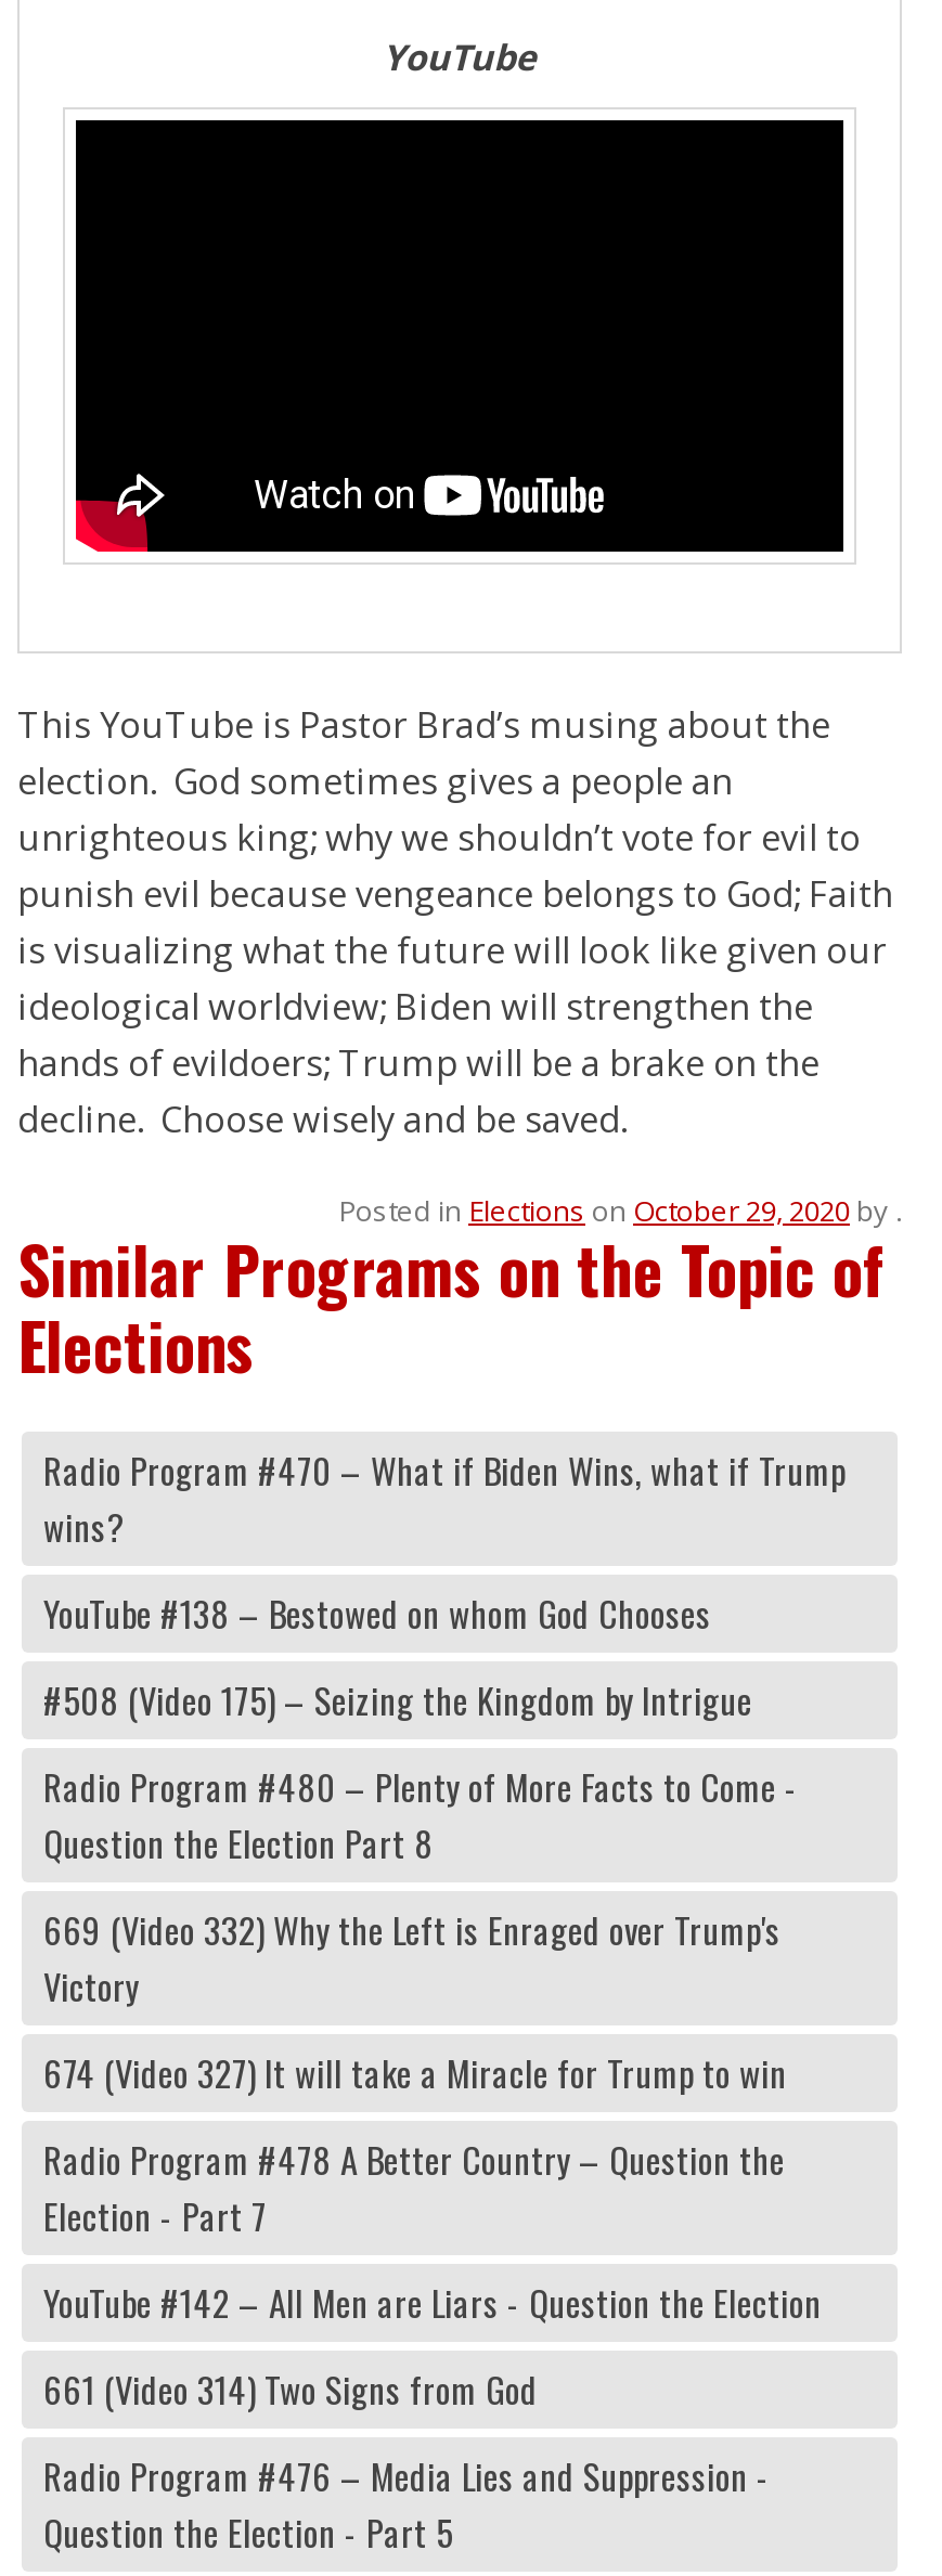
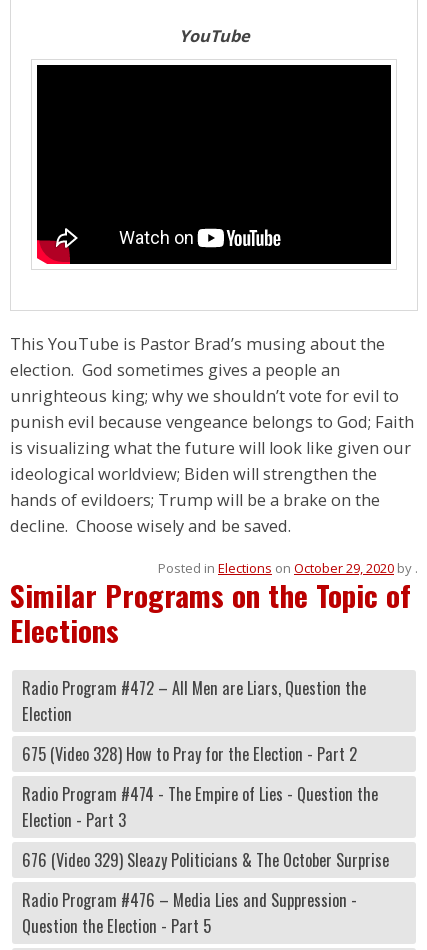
[43,1443,846,2416] Radio Program #470 – What if Biden Wins, what if Trump | wins? | YouTube #138 – Bestowed on whom God Chooses | #508 (Video 175) – Seizing the Kingdom by Intrigue | Radio Program #480 – Plenty of More Facts to Come - | Question the Election Part 8 | 669 (Video 332) Why the Left is Enraged over Trump's | Victory | 674 (Video 327) It will take a Miracle for Trump to win | Radio Program #478 A Better Country – Question the | Election - Part 7 | YouTube #142 – All Men are Liars - Question the Election | 661 (Video 314) Two Signs from God -> [22,675,389,872] Radio Program #472 – All Men are Liars, Question the | Election | 675 (Video 328) How to Pray for the Election - Part 2 | Radio Program #474 - The Empire of Lies - Question the | Election - Part 3 | 676 (Video 329) Sleazy Politicians & The October Surprise

